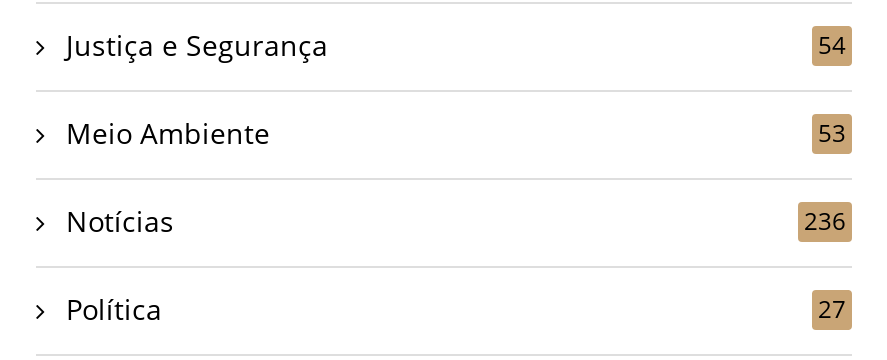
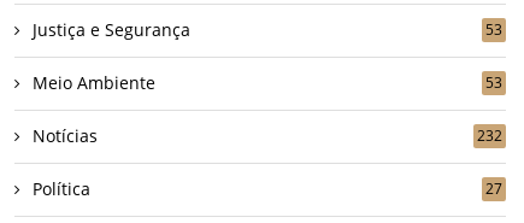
[818,29,846,63] 54 -> [485,20,502,40] 53
[804,205,846,239] 236 -> [477,126,502,146] 232

